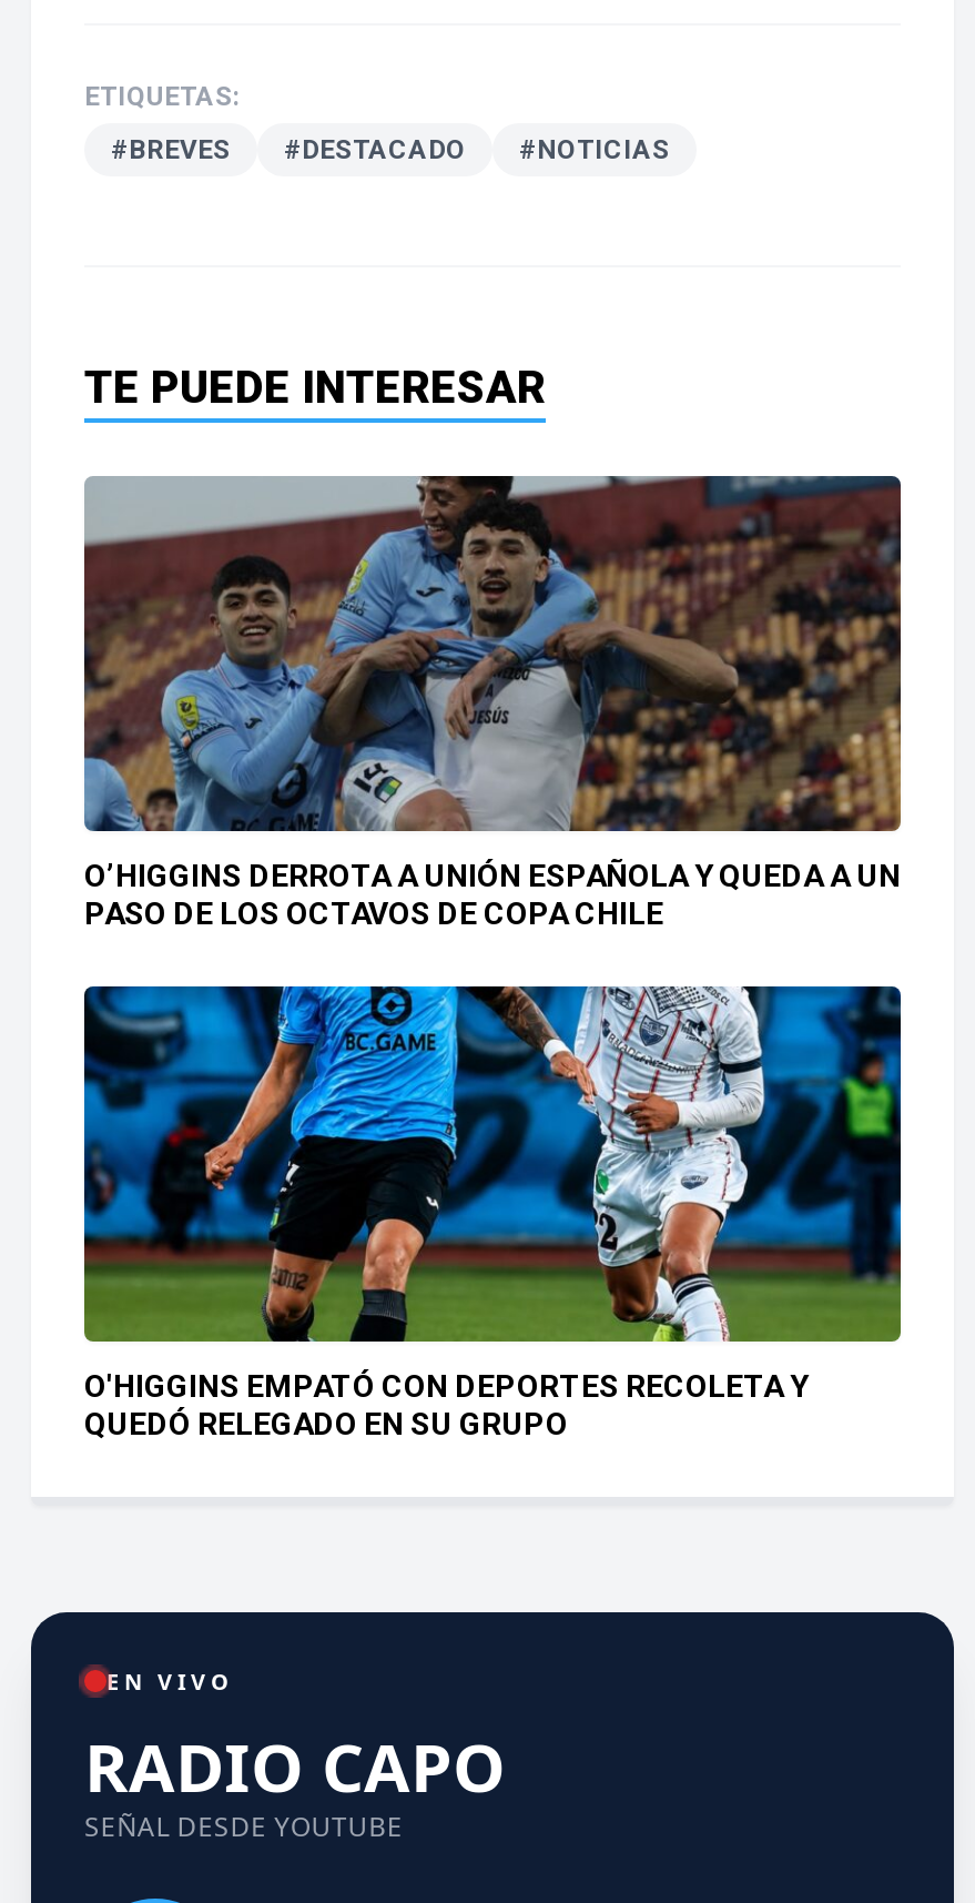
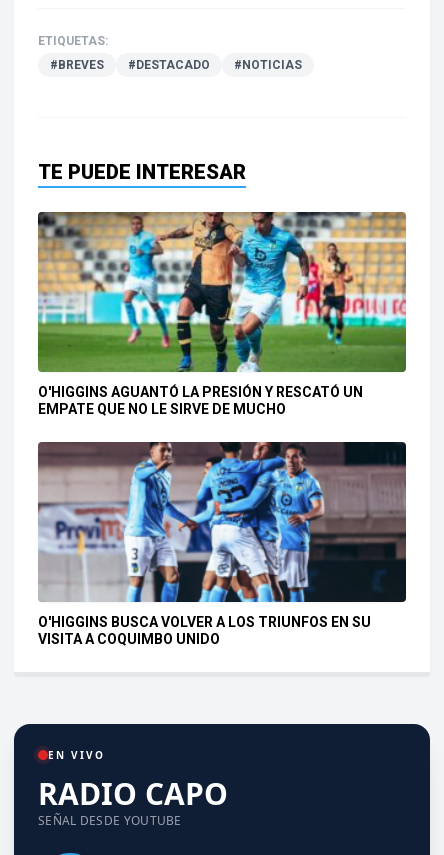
[82,474,903,931] [image] | O’HIGGINS DERROTA A UNIÓN ESPAÑOLA Y QUEDA A UN | PASO DE LOS OCTAVOS DE COPA CHILE -> [37,211,407,417] [image] | O'HIGGINS AGUANTÓ LA PRESIÓN Y RESCATÓ UN | EMPATE QUE NO LE SIRVE DE MUCHO
[82,984,903,1441] [image] | O'HIGGINS EMPATÓ CON DEPORTES RECOLETA Y | QUEDÓ RELEGADO EN SU GRUPO -> [37,441,407,647] [image] | O'HIGGINS BUSCA VOLVER A LOS TRIUNFOS EN SU | VISITA A COQUIMBO UNIDO

